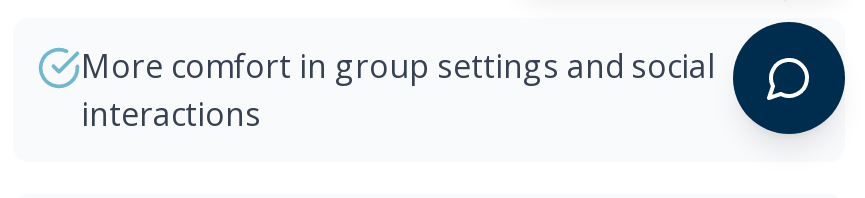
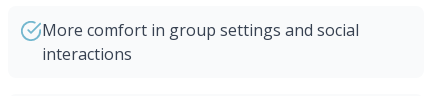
[731,20,847,138] [image] -> none

